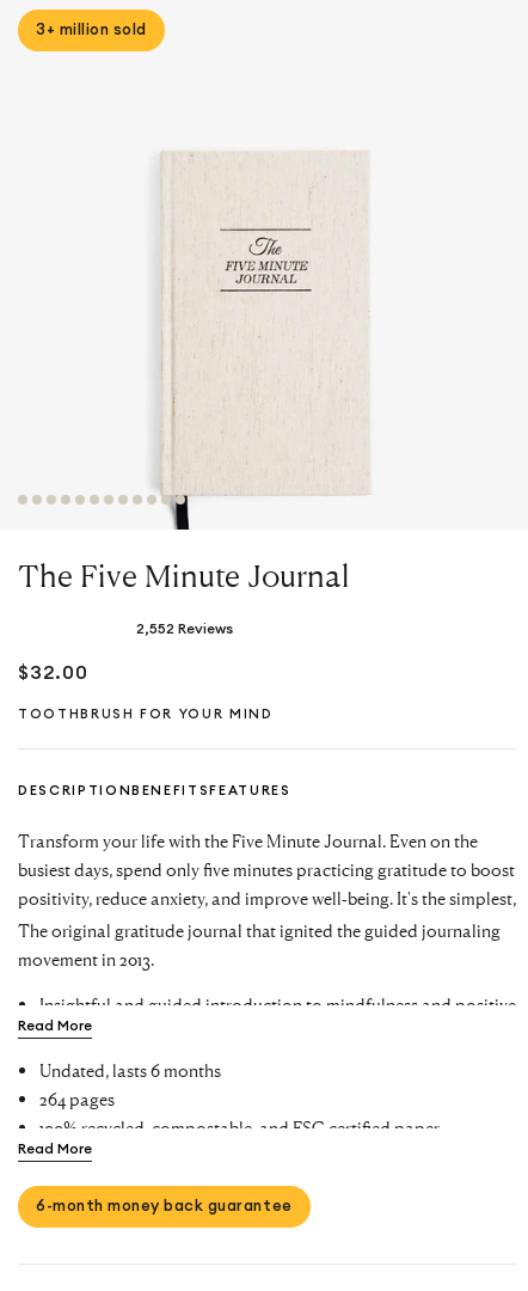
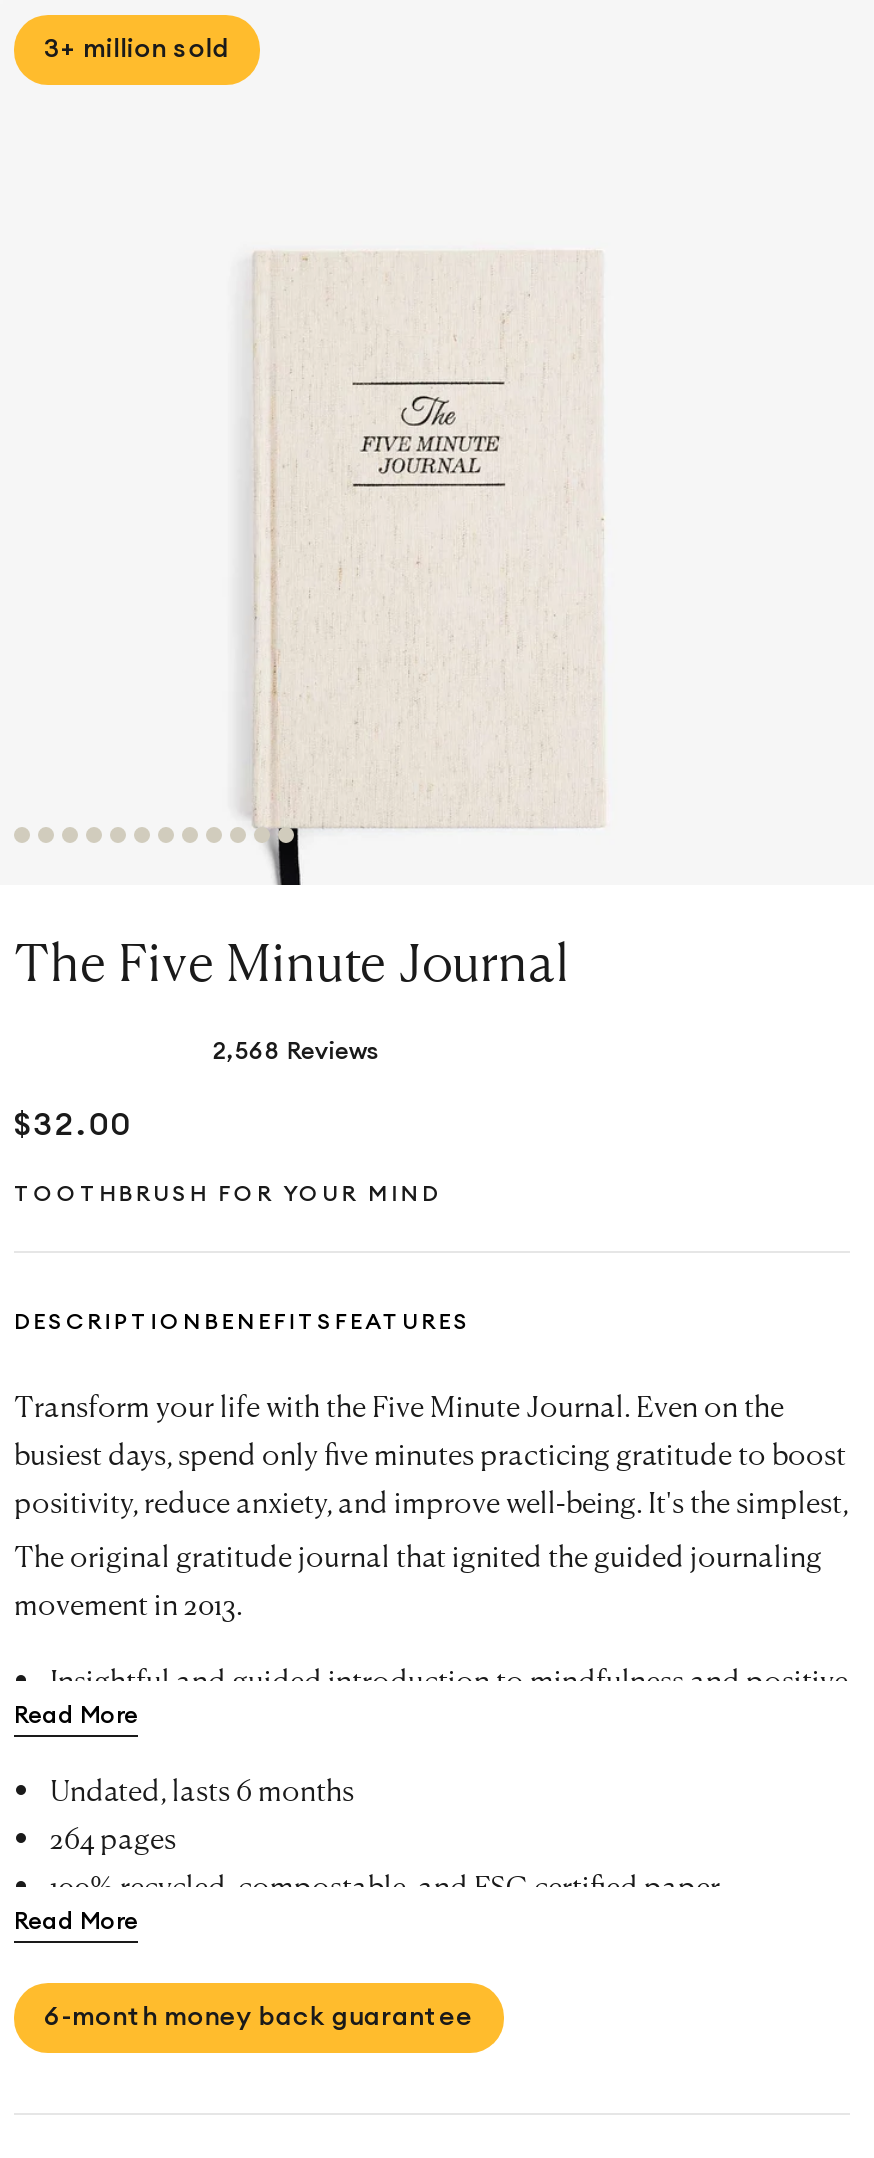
[137,622,233,636] 2,552 Reviews -> [213,1039,379,1063] 2,568 Reviews

